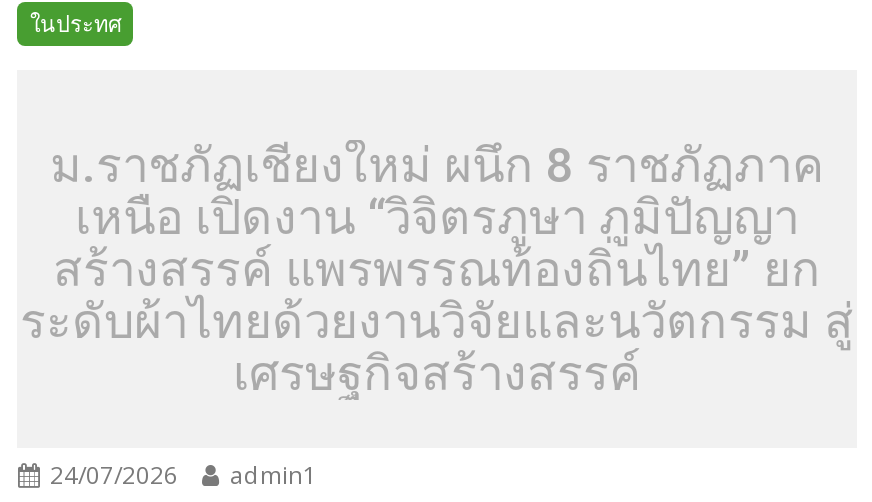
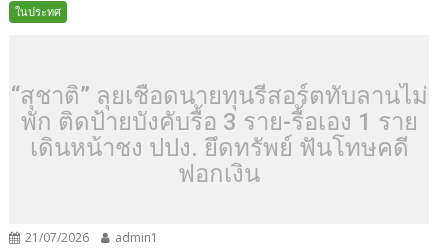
[20,137,854,401] ม.ราชภัฏเชียงใหม่ ผนึก 8 ราชภัฏภาค | เหนือ เปิดงาน “วิจิตรภูษา ภูมิปัญญา | สร้างสรรค์ แพรพรรณท้องถิ่นไทย” ยก | ระดับผ้าไทยด้วยงานวิจัยและนวัตกรรม สู่ | เศรษฐกิจสร้างสรรค์ -> [10,82,427,188] “สุชาติ” ลุยเชือดนายทุนรีสอร์ตทับลานไม่ | พัก ติดป้ายบังคับรื้อ 3 ราย-รื้อเอง 1 ราย | เดินหน้าชง ปปง. ยึดทรัพย์ ฟันโทษคดี | ฟอกเงิน
[44,458,316,492] 24/07/2026 admin1 -> [22,229,158,246] 21/07/2026 admin1

